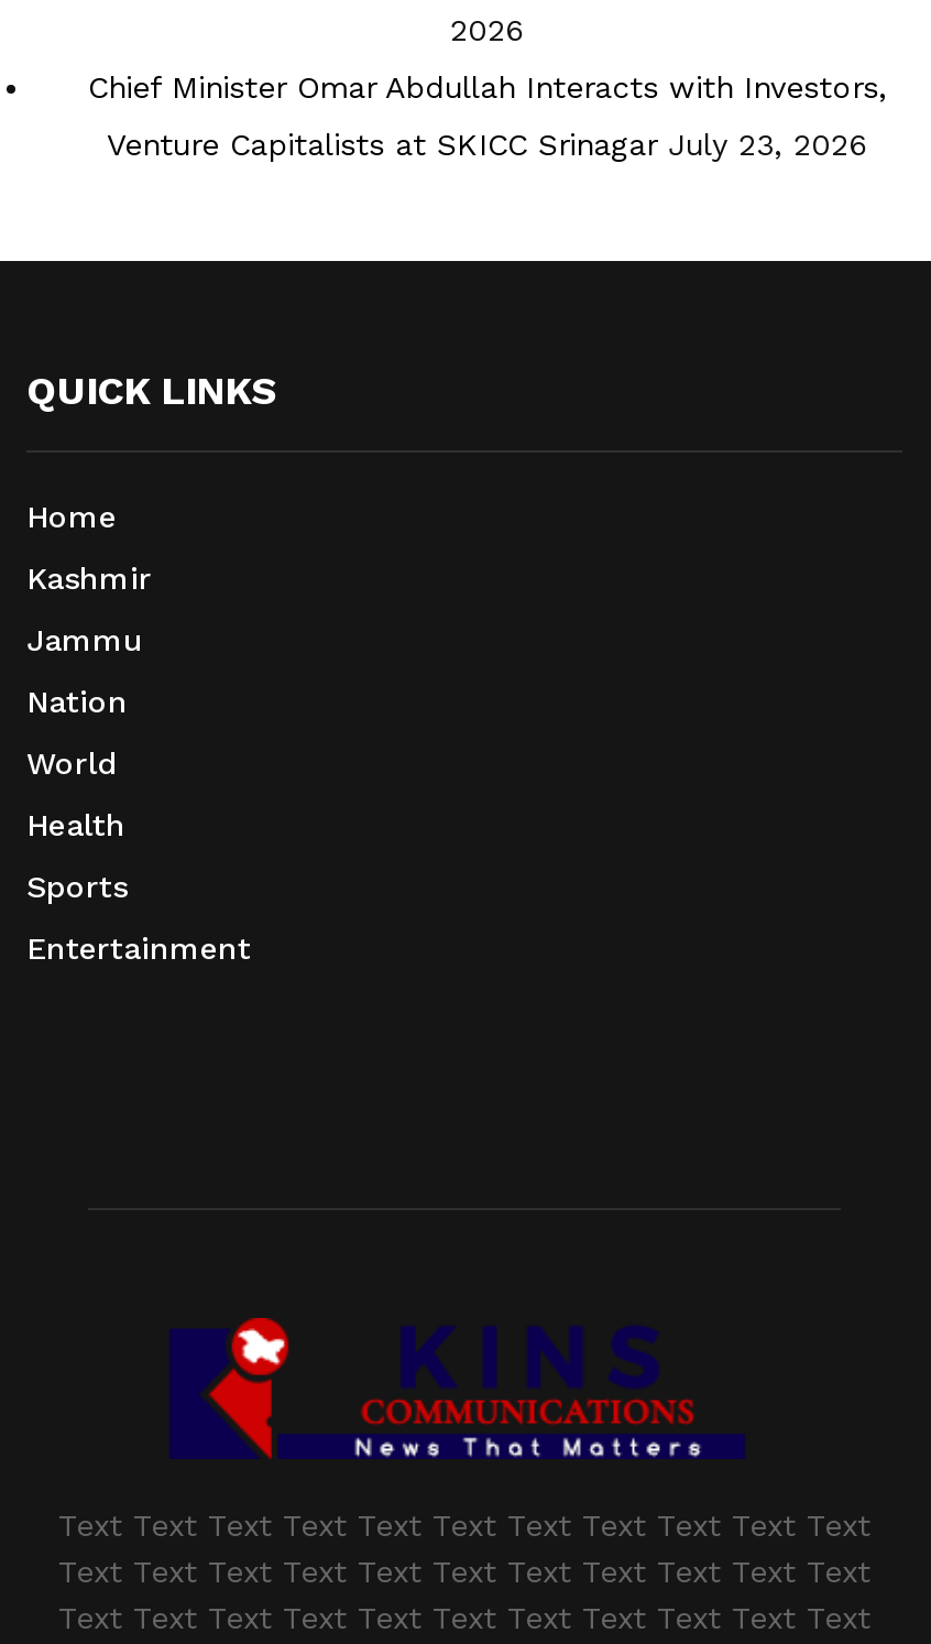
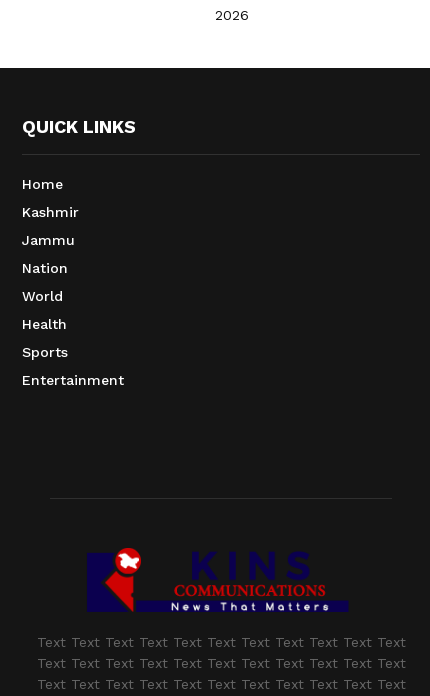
[88,70,887,162] Chief Minister Omar Abdullah Interacts with Investors, | Venture Capitalists at SKICC Srinagar July 23, 2026 -> none

